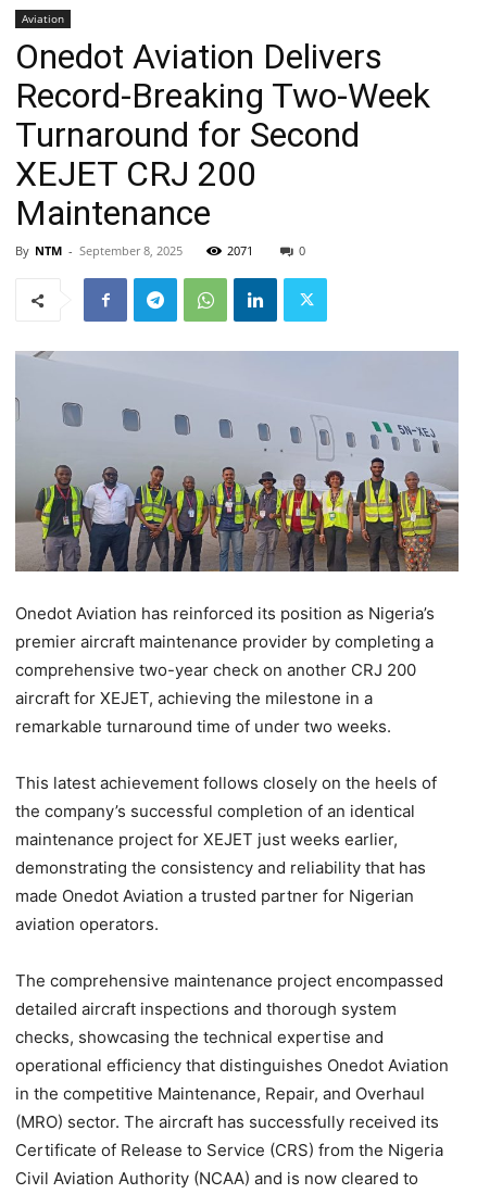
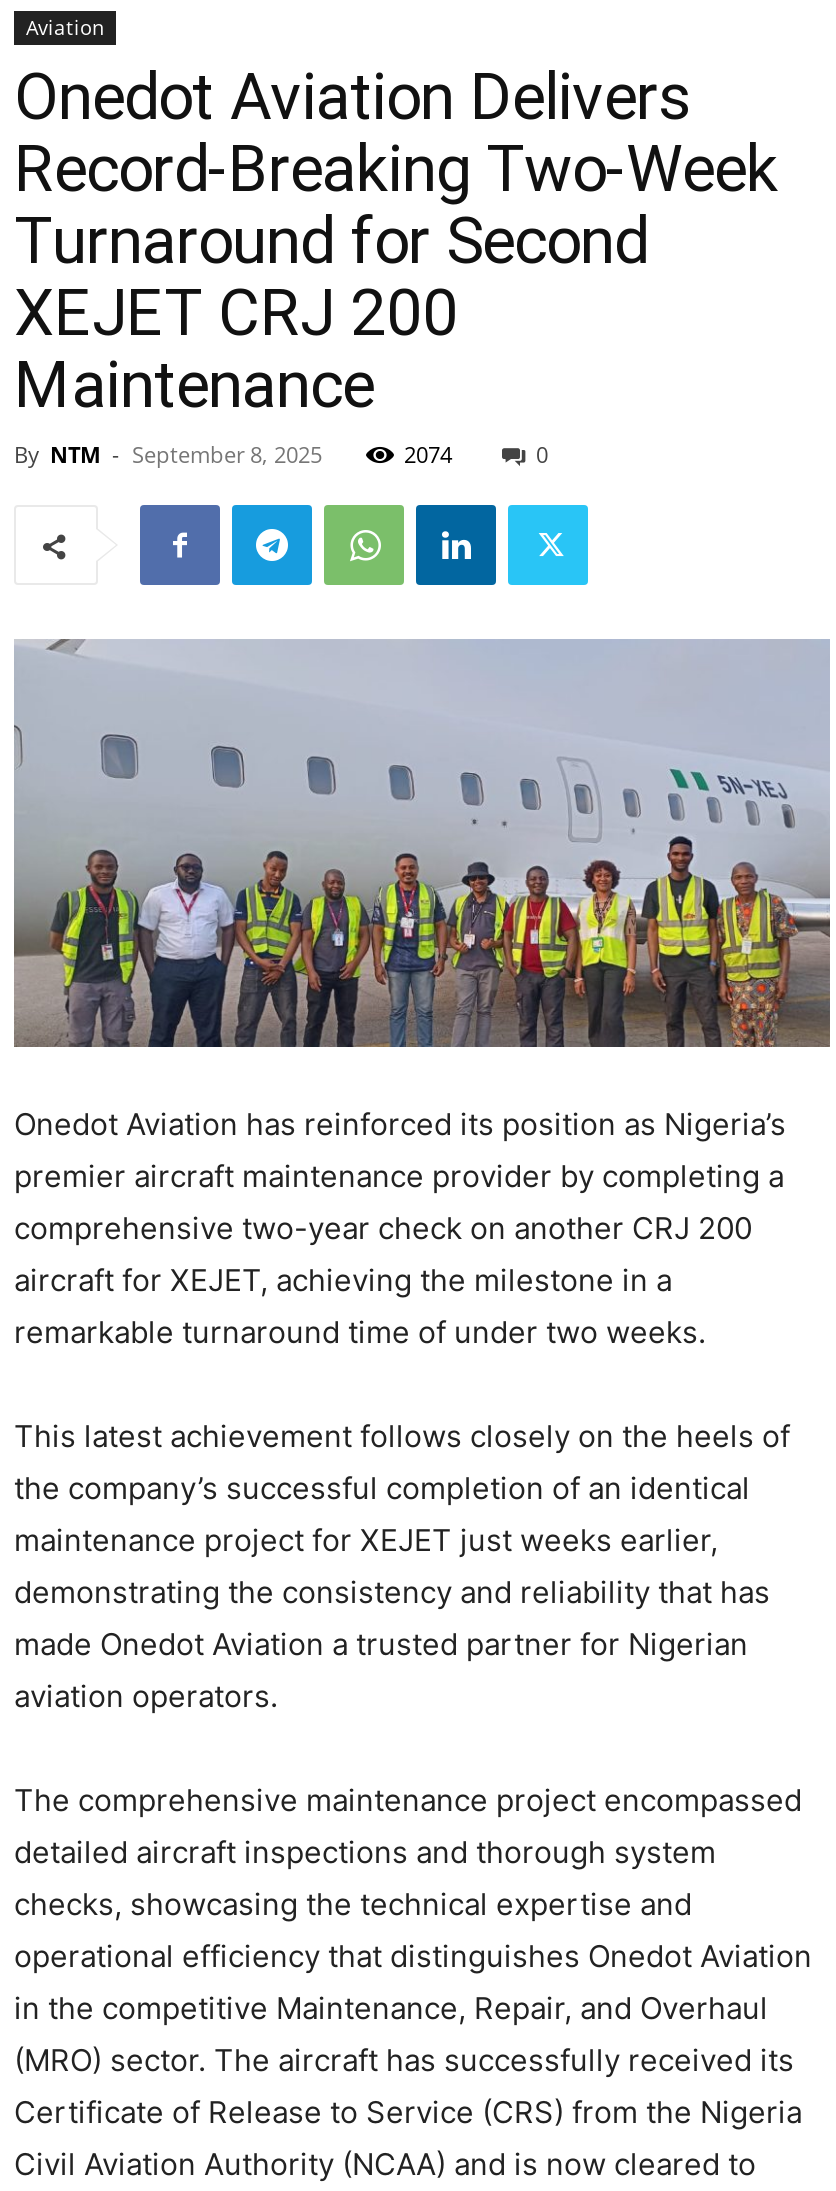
[227,242,253,259] 2071 -> [404,439,452,469] 2074

